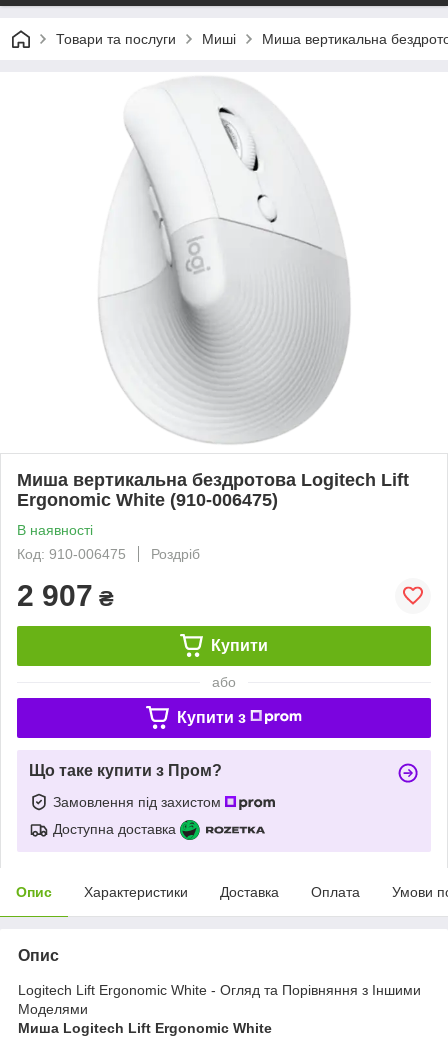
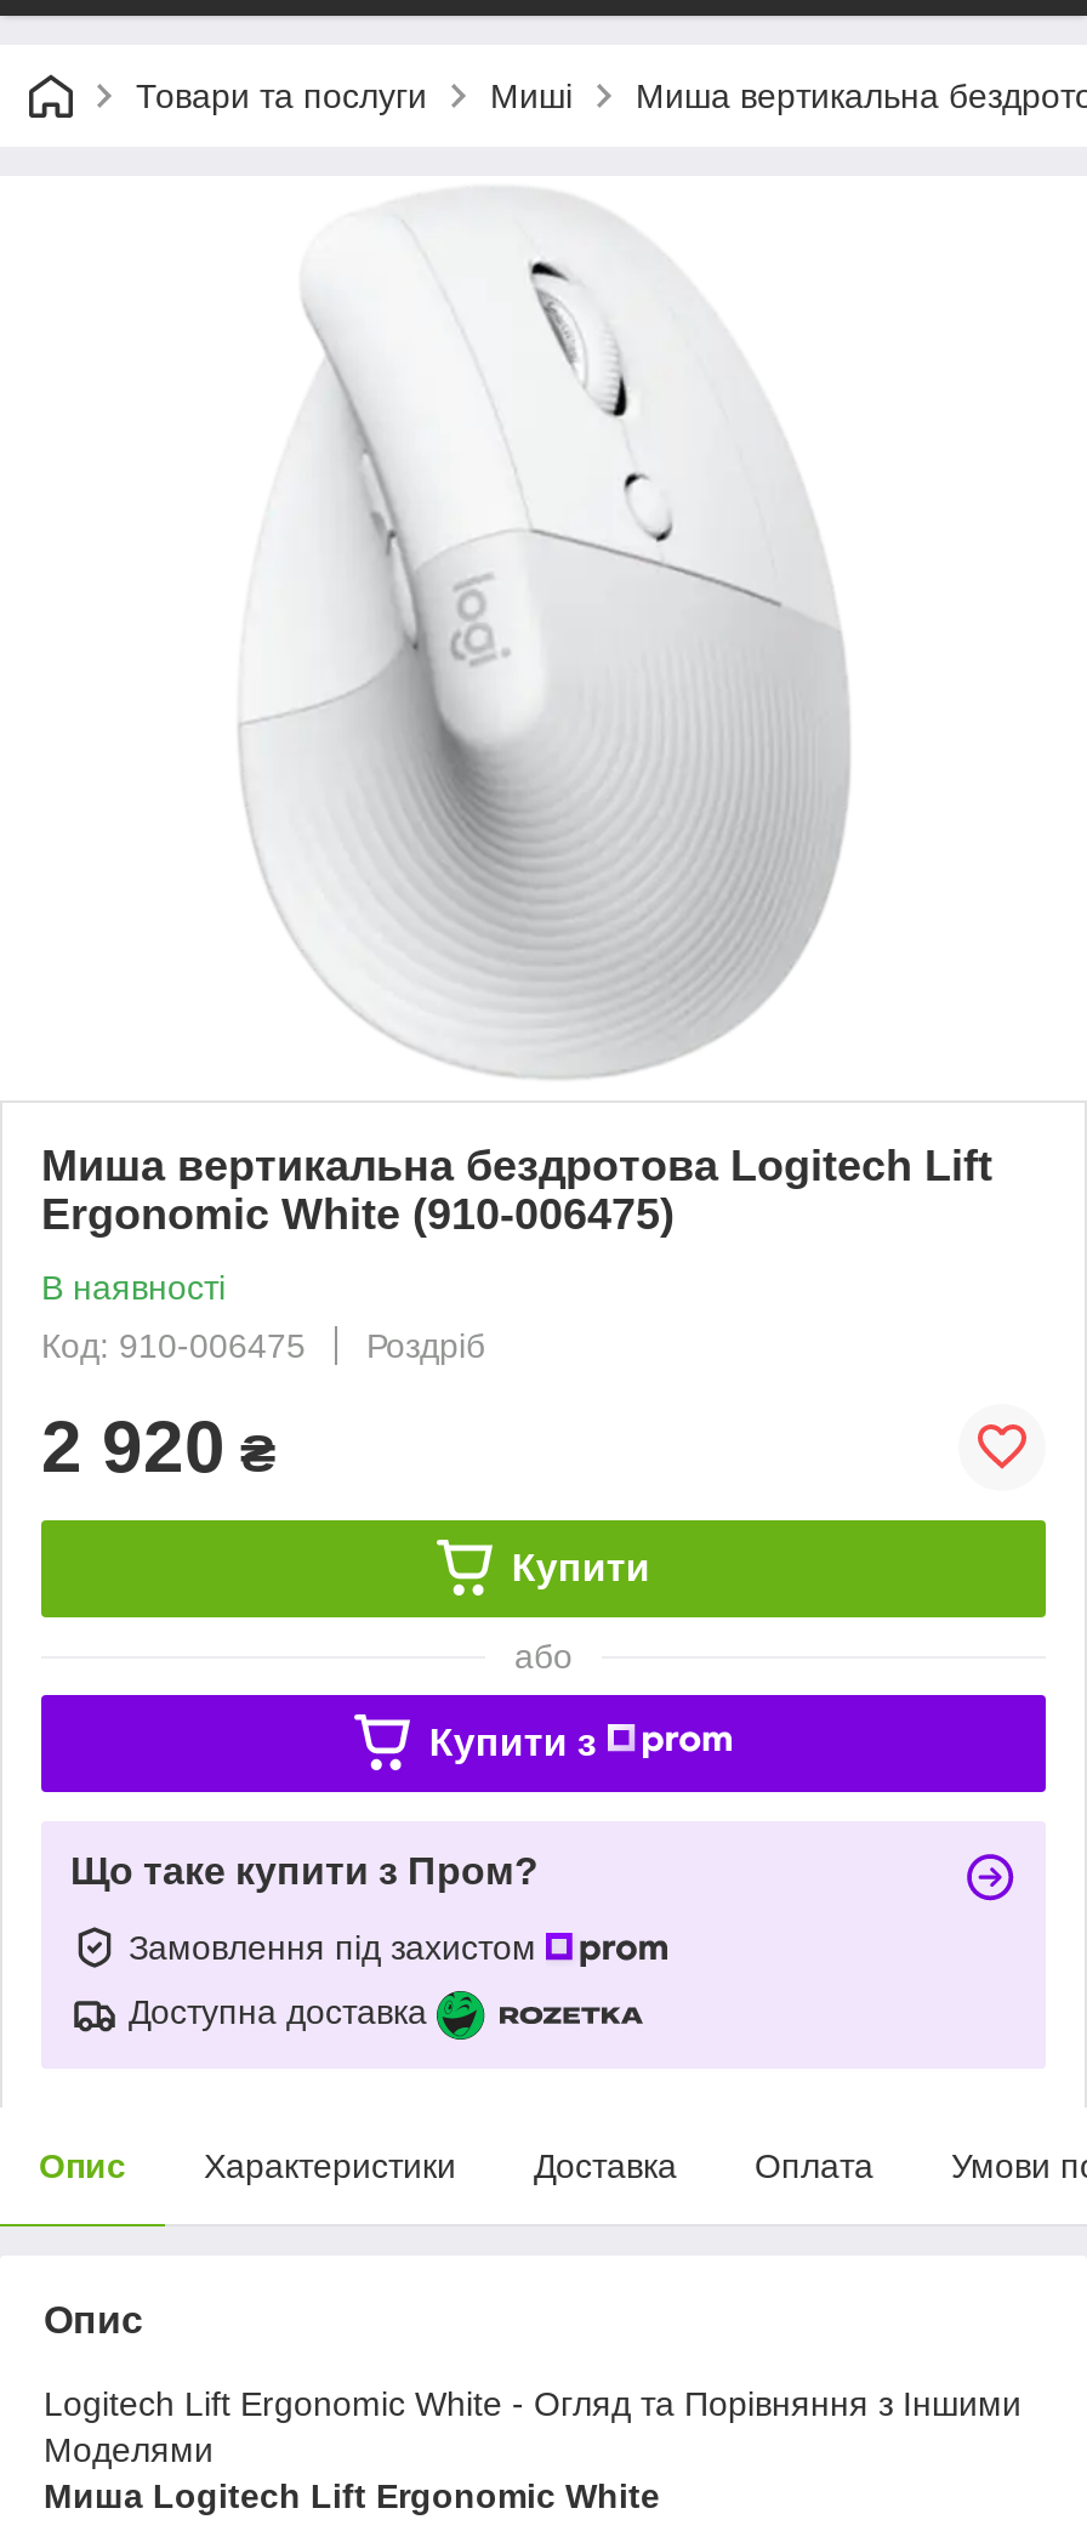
[17,579,114,612] 2 907 ₴ -> [41,1406,277,1486] 2 920 ₴

